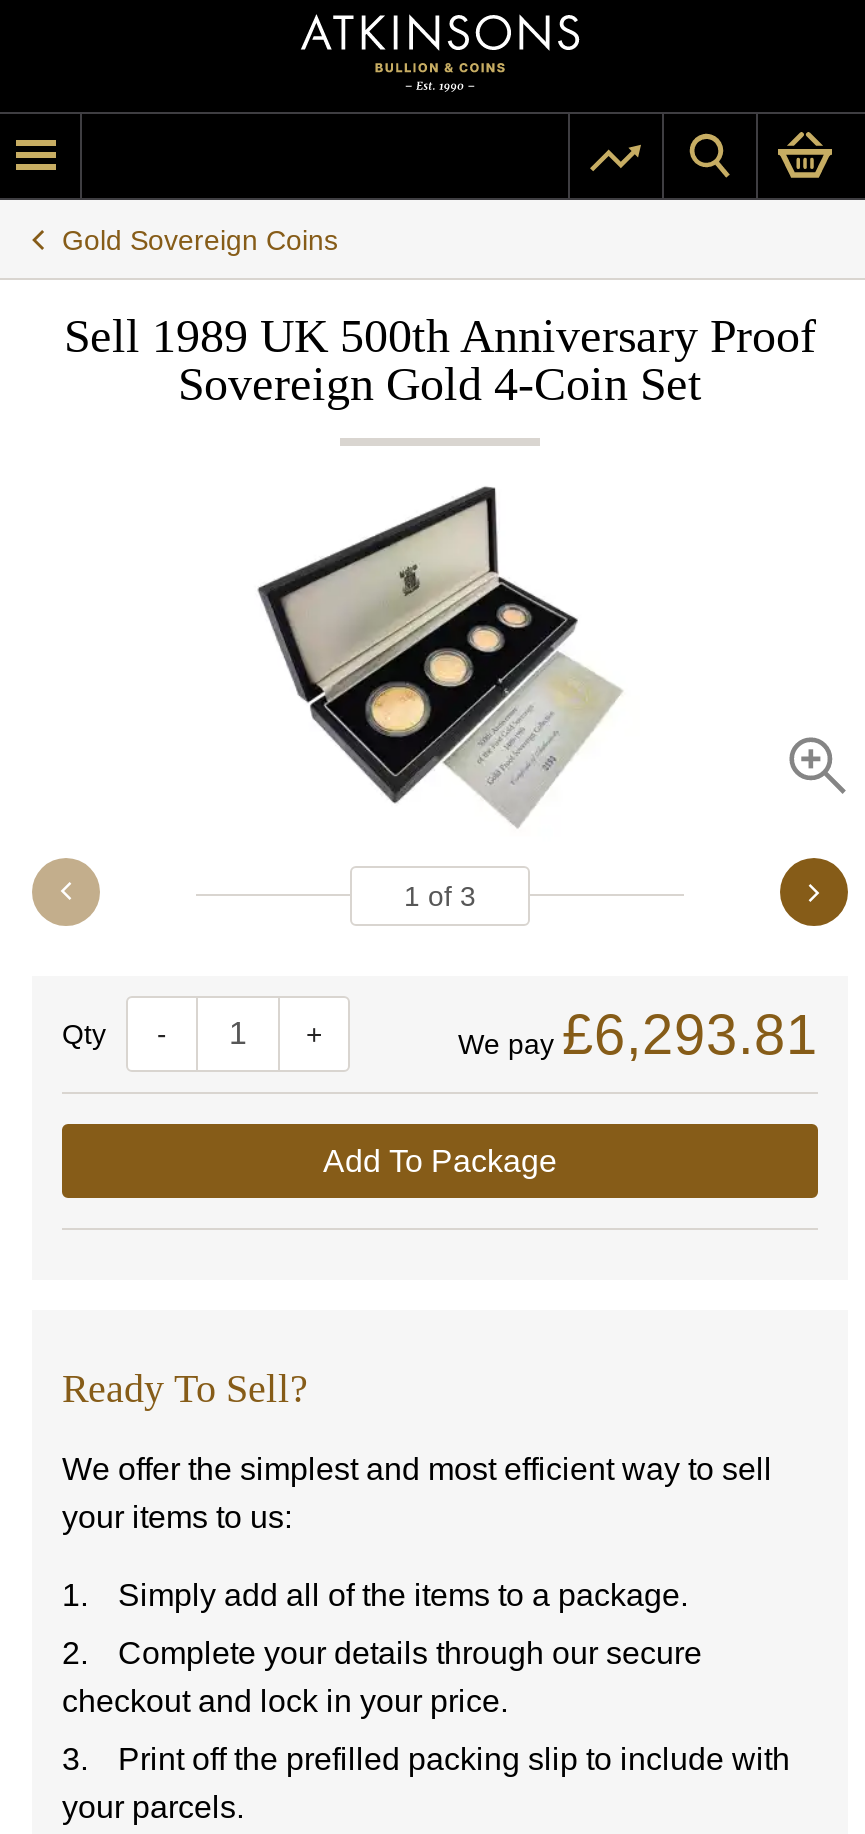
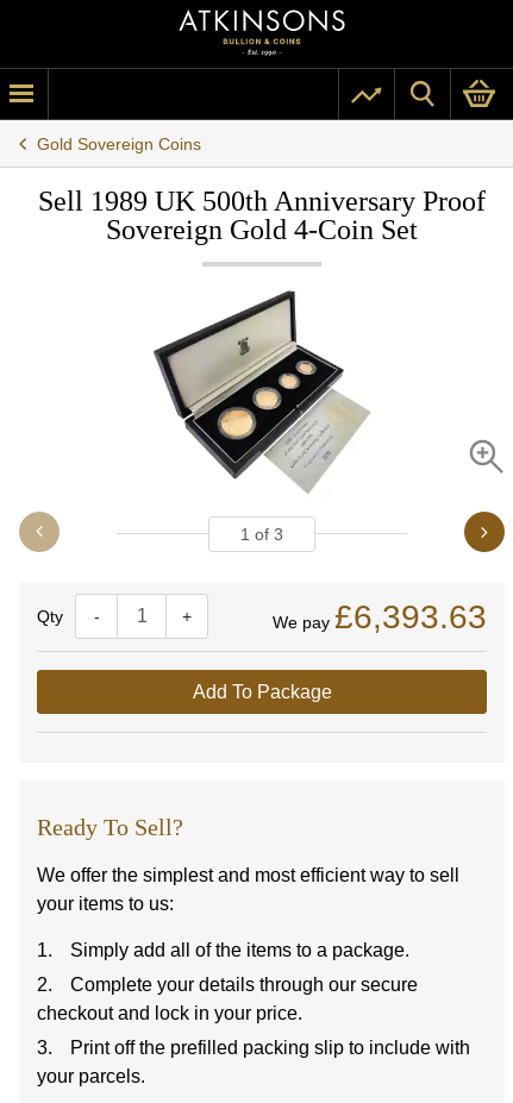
[458,1004,818,1066] We pay £6,293.81 -> [273,598,487,635] We pay £6,393.63

